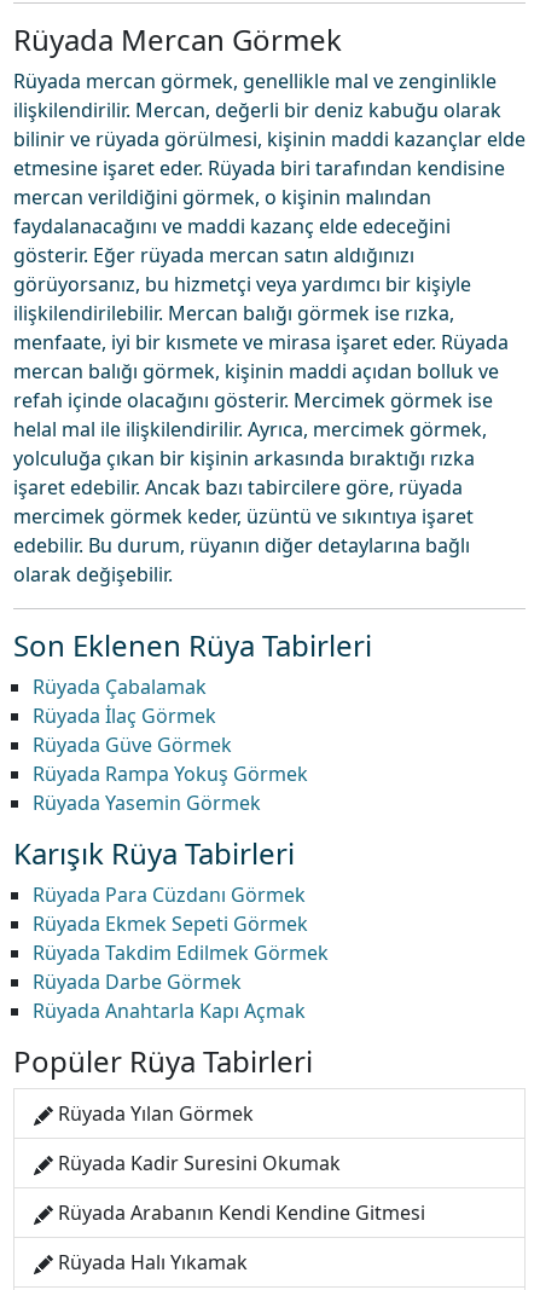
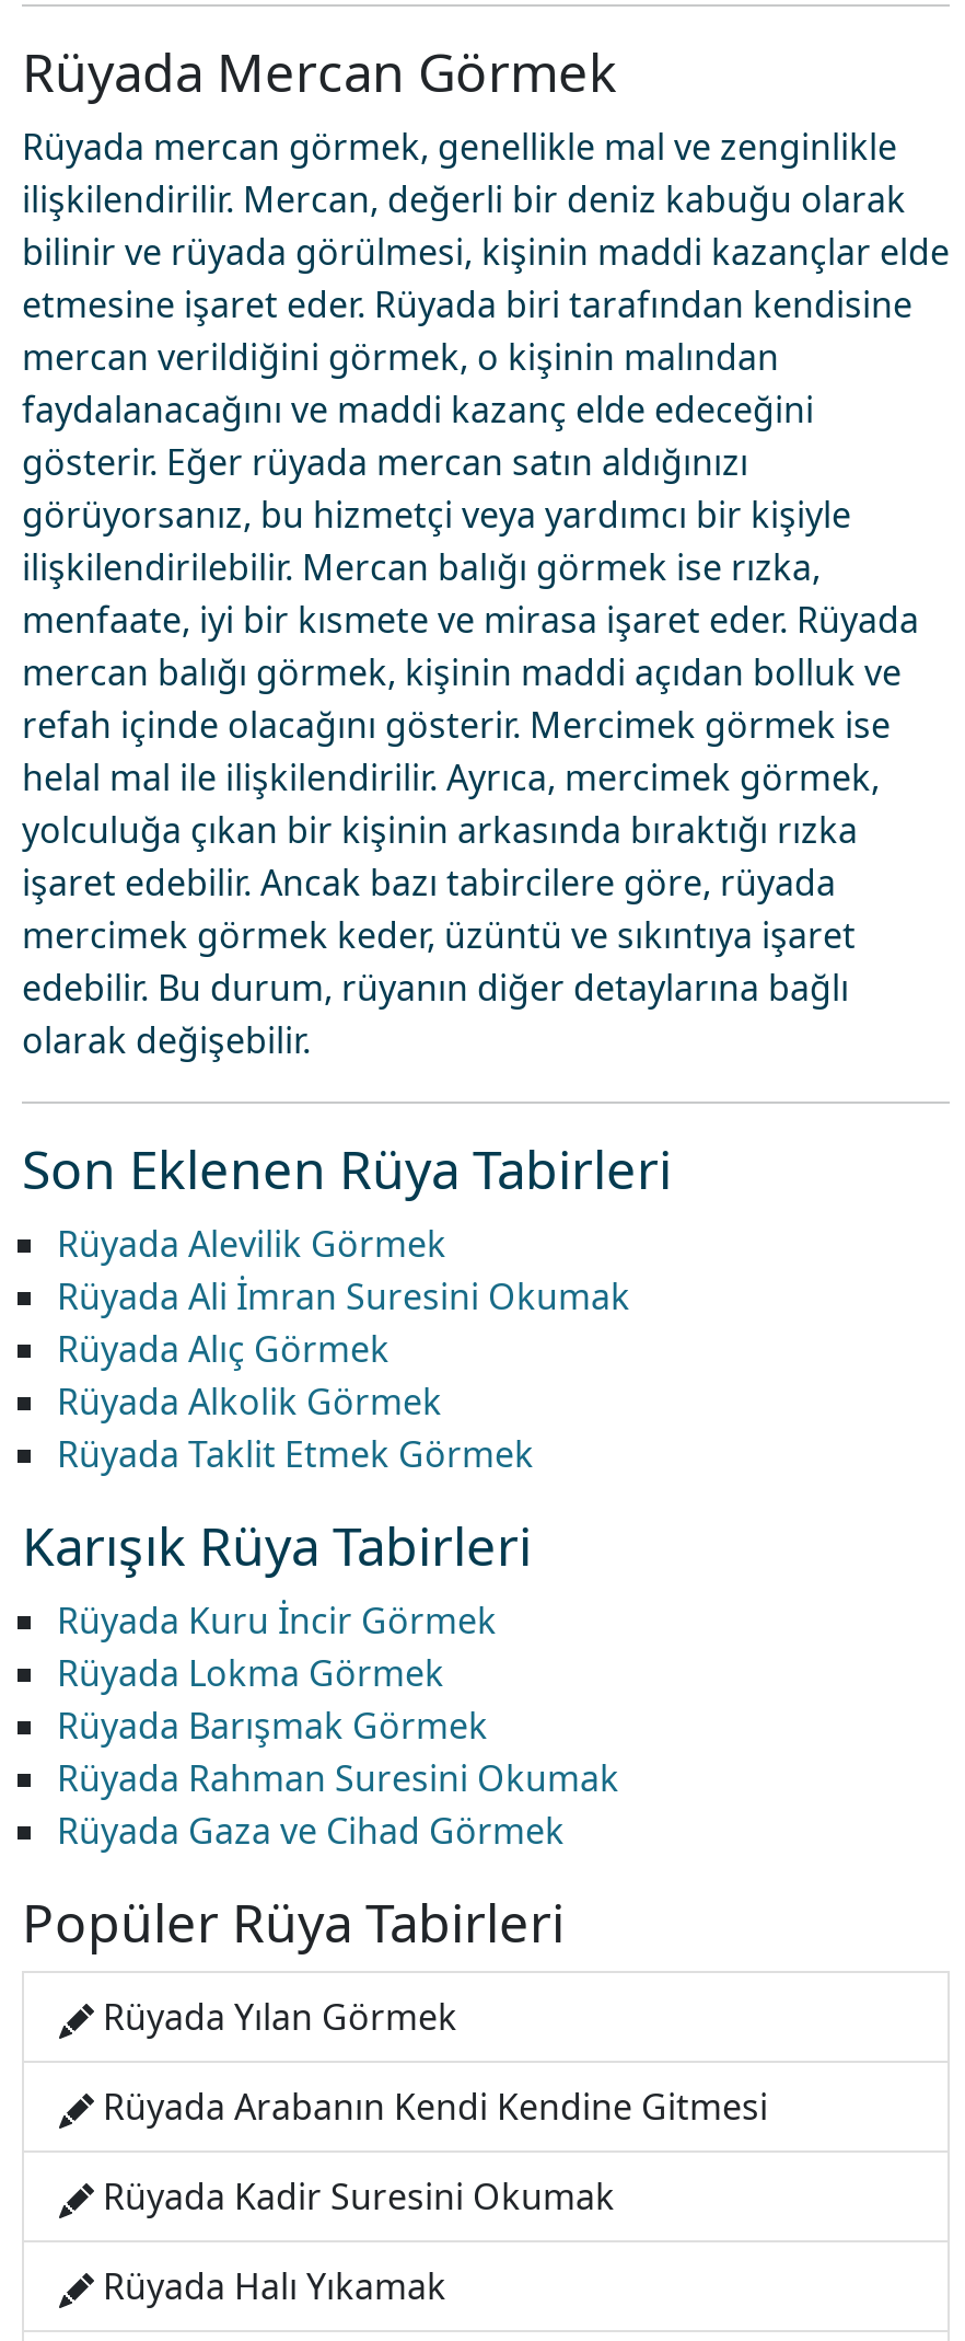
[33,673,308,816] Rüyada Çabalamak | Rüyada İlaç Görmek | Rüyada Güve Görmek | Rüyada Rampa Yokuş Görmek | Rüyada Yasemin Görmek -> [57,1220,630,1478] Rüyada Alevilik Görmek | Rüyada Ali İmran Suresini Okumak | Rüyada Alıç Görmek | Rüyada Alkolik Görmek | Rüyada Taklit Etmek Görmek
[33,881,329,1024] Rüyada Para Cüzdanı Görmek | Rüyada Ekmek Sepeti Görmek | Rüyada Takdim Edilmek Görmek | Rüyada Darbe Görmek | Rüyada Anahtarla Kapı Açmak -> [57,1596,619,1855] Rüyada Kuru İncir Görmek | Rüyada Lokma Görmek | Rüyada Barışmak Görmek | Rüyada Rahman Suresini Okumak | Rüyada Gaza ve Cihad Görmek
moved [58,1150,341,1176] -> [103,2172,615,2221]: Rüyada Kadir Suresini Okumak
moved [58,1199,425,1226] -> [103,2083,768,2131]: Rüyada Arabanın Kendi Kendine Gitmesi

